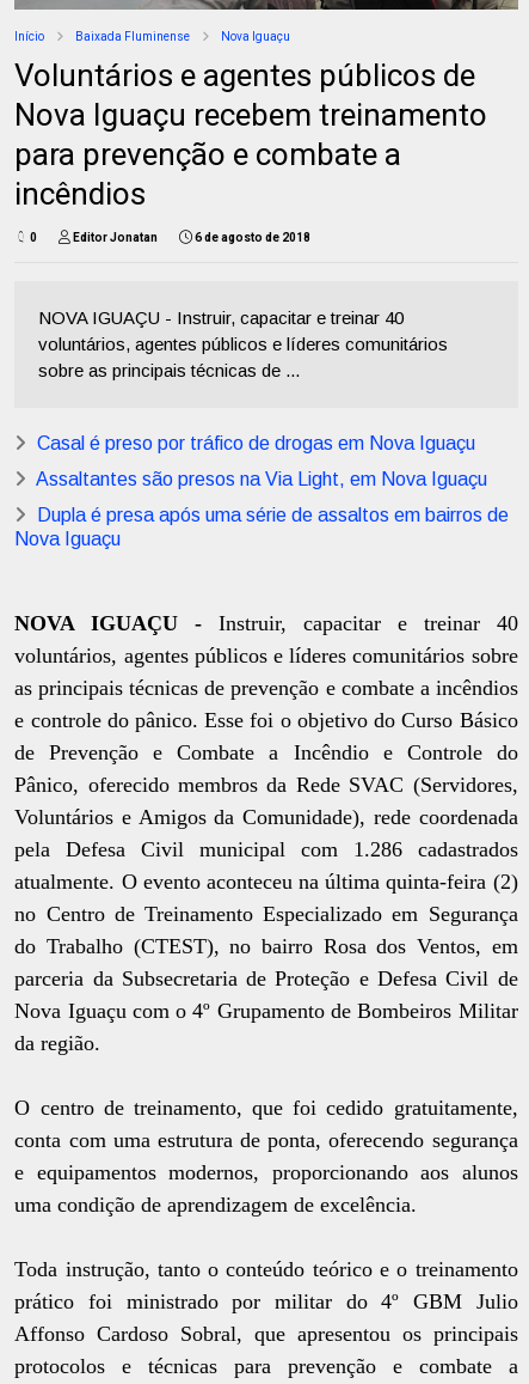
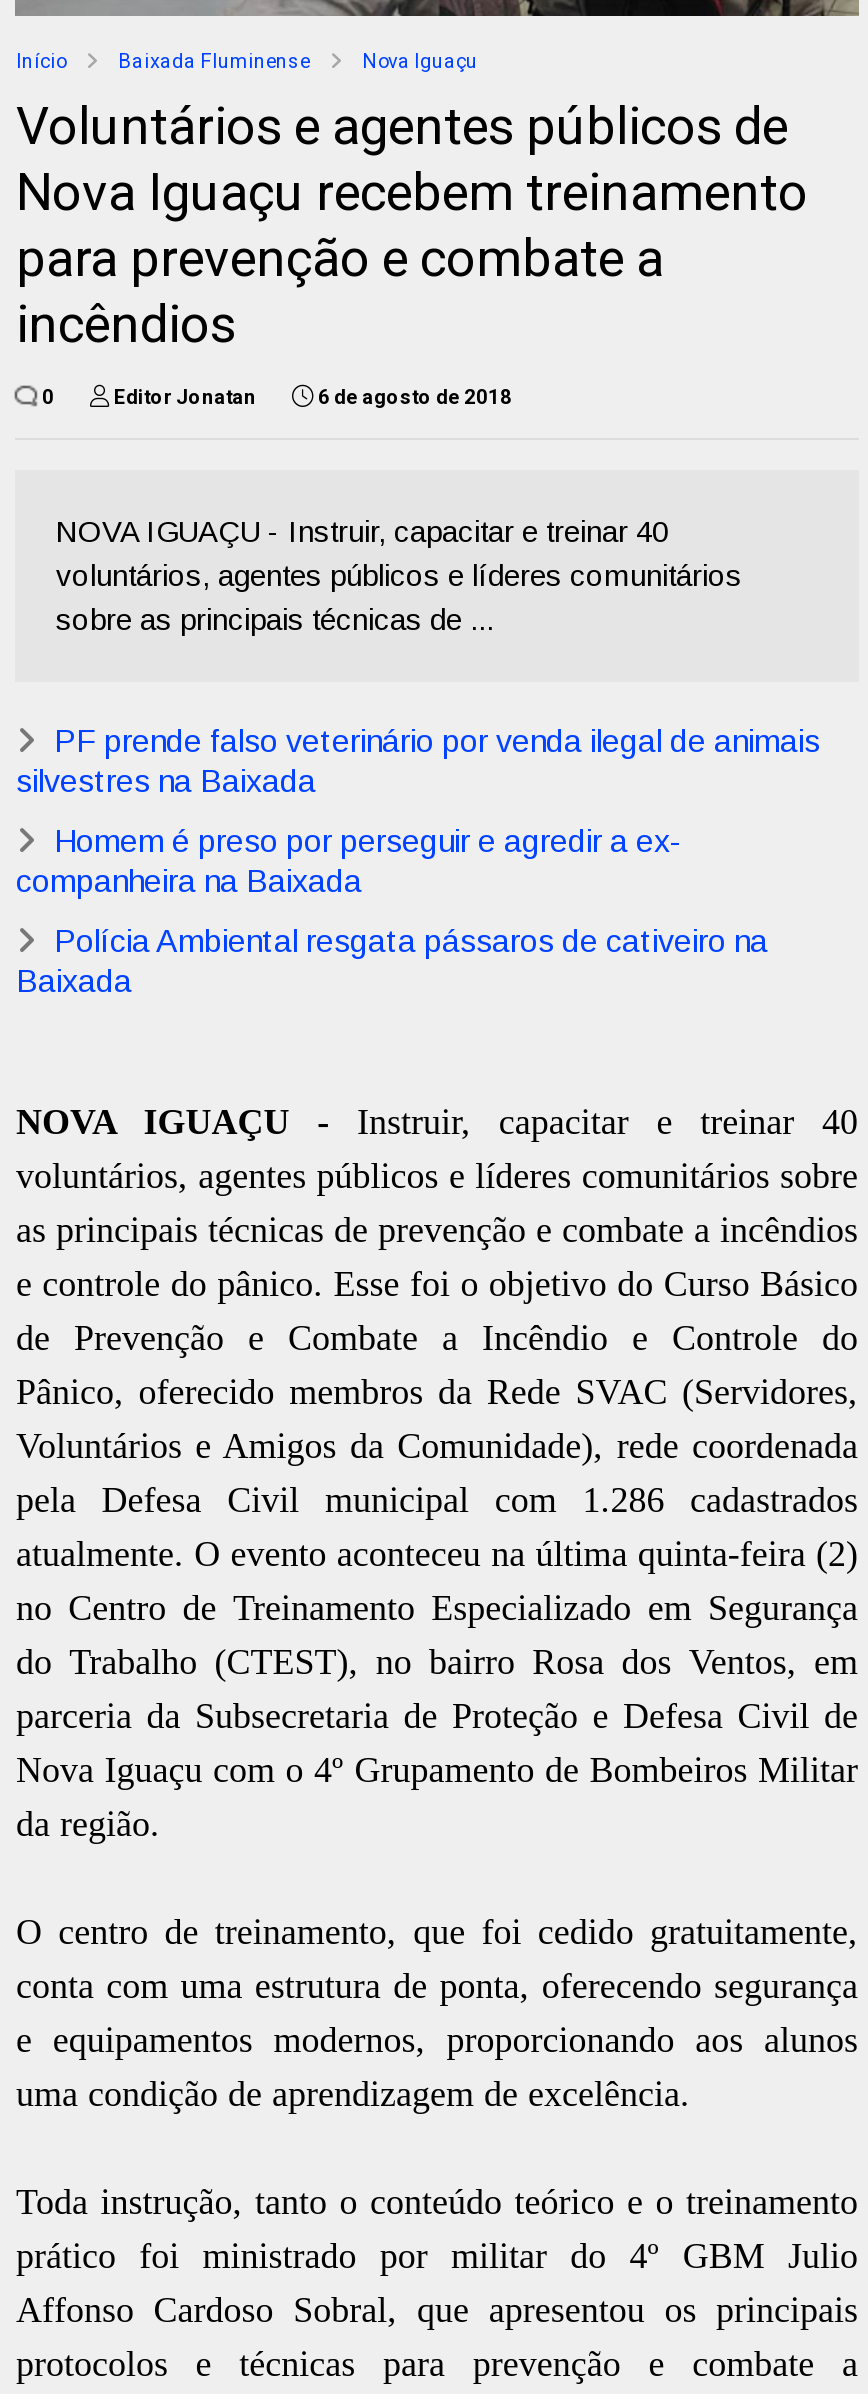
[37,433,476,453] Casal é preso por tráfico de drogas em Nova Iguaçu -> [16,724,820,798] PF prende falso veterinário por venda ilegal de animais | silvestres na Baixada
[36,469,488,489] Assaltantes são presos na Via Light, em Nova Iguaçu -> [16,824,682,898] Homem é preso por perseguir e agredir a ex- | companheira na Baixada
[15,505,509,549] Dupla é presa após uma série de assaltos em bairros de | Nova Iguaçu -> [16,924,768,998] Polícia Ambiental resgata pássaros de cativeiro na | Baixada

